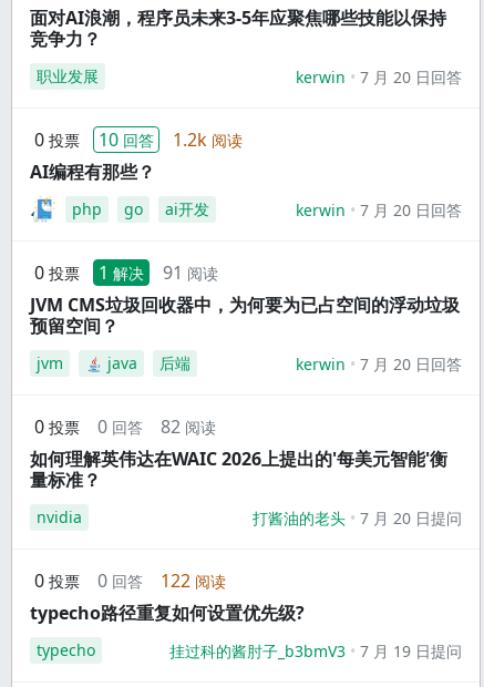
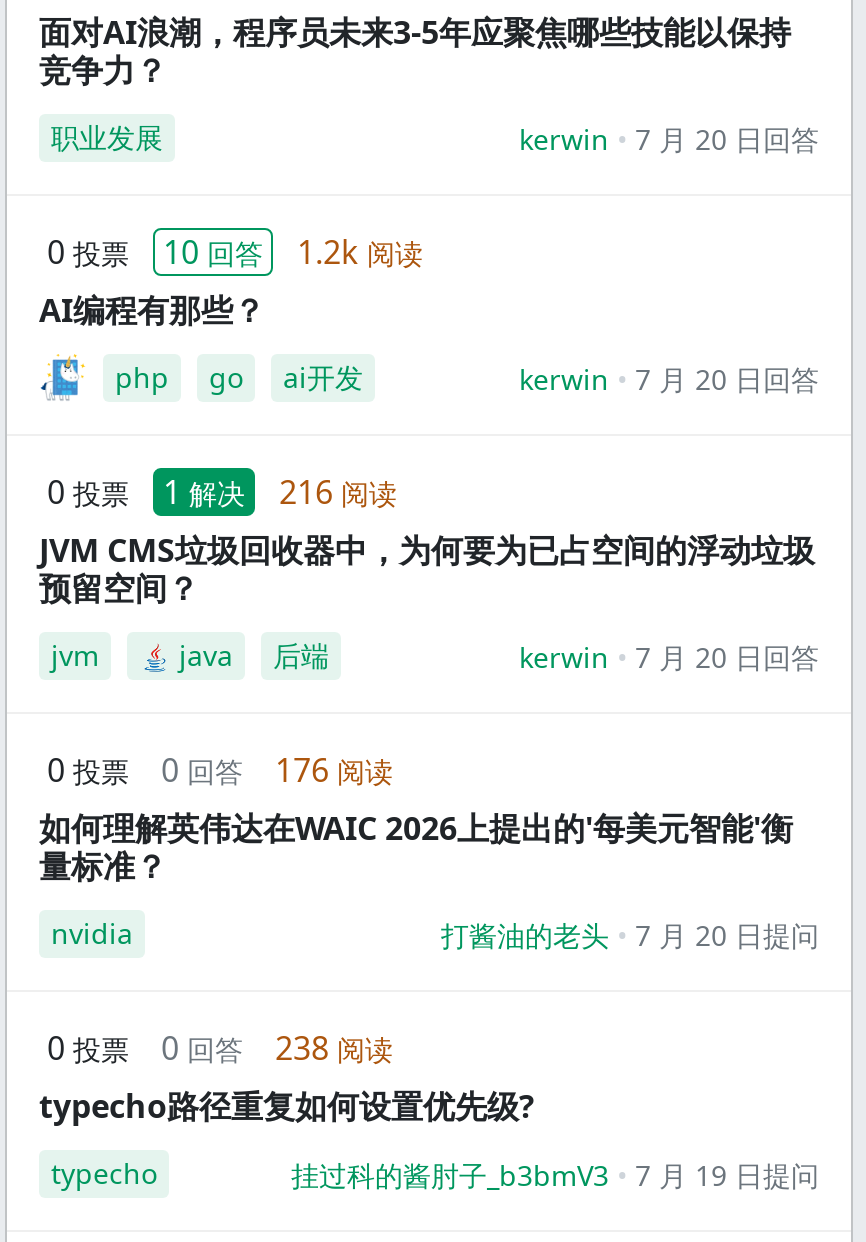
[34,260,218,285] 0 投票 1 解决 91 阅读 -> [47,470,397,514] 0 投票 1 解决 216 阅读
[34,414,216,439] 0 投票 0 回答 82 阅读 -> [47,748,393,792] 0 投票 0 回答 176 阅读
[34,568,226,593] 0 投票 0 回答 122 阅读 -> [47,1026,393,1070] 0 投票 0 回答 238 阅读

